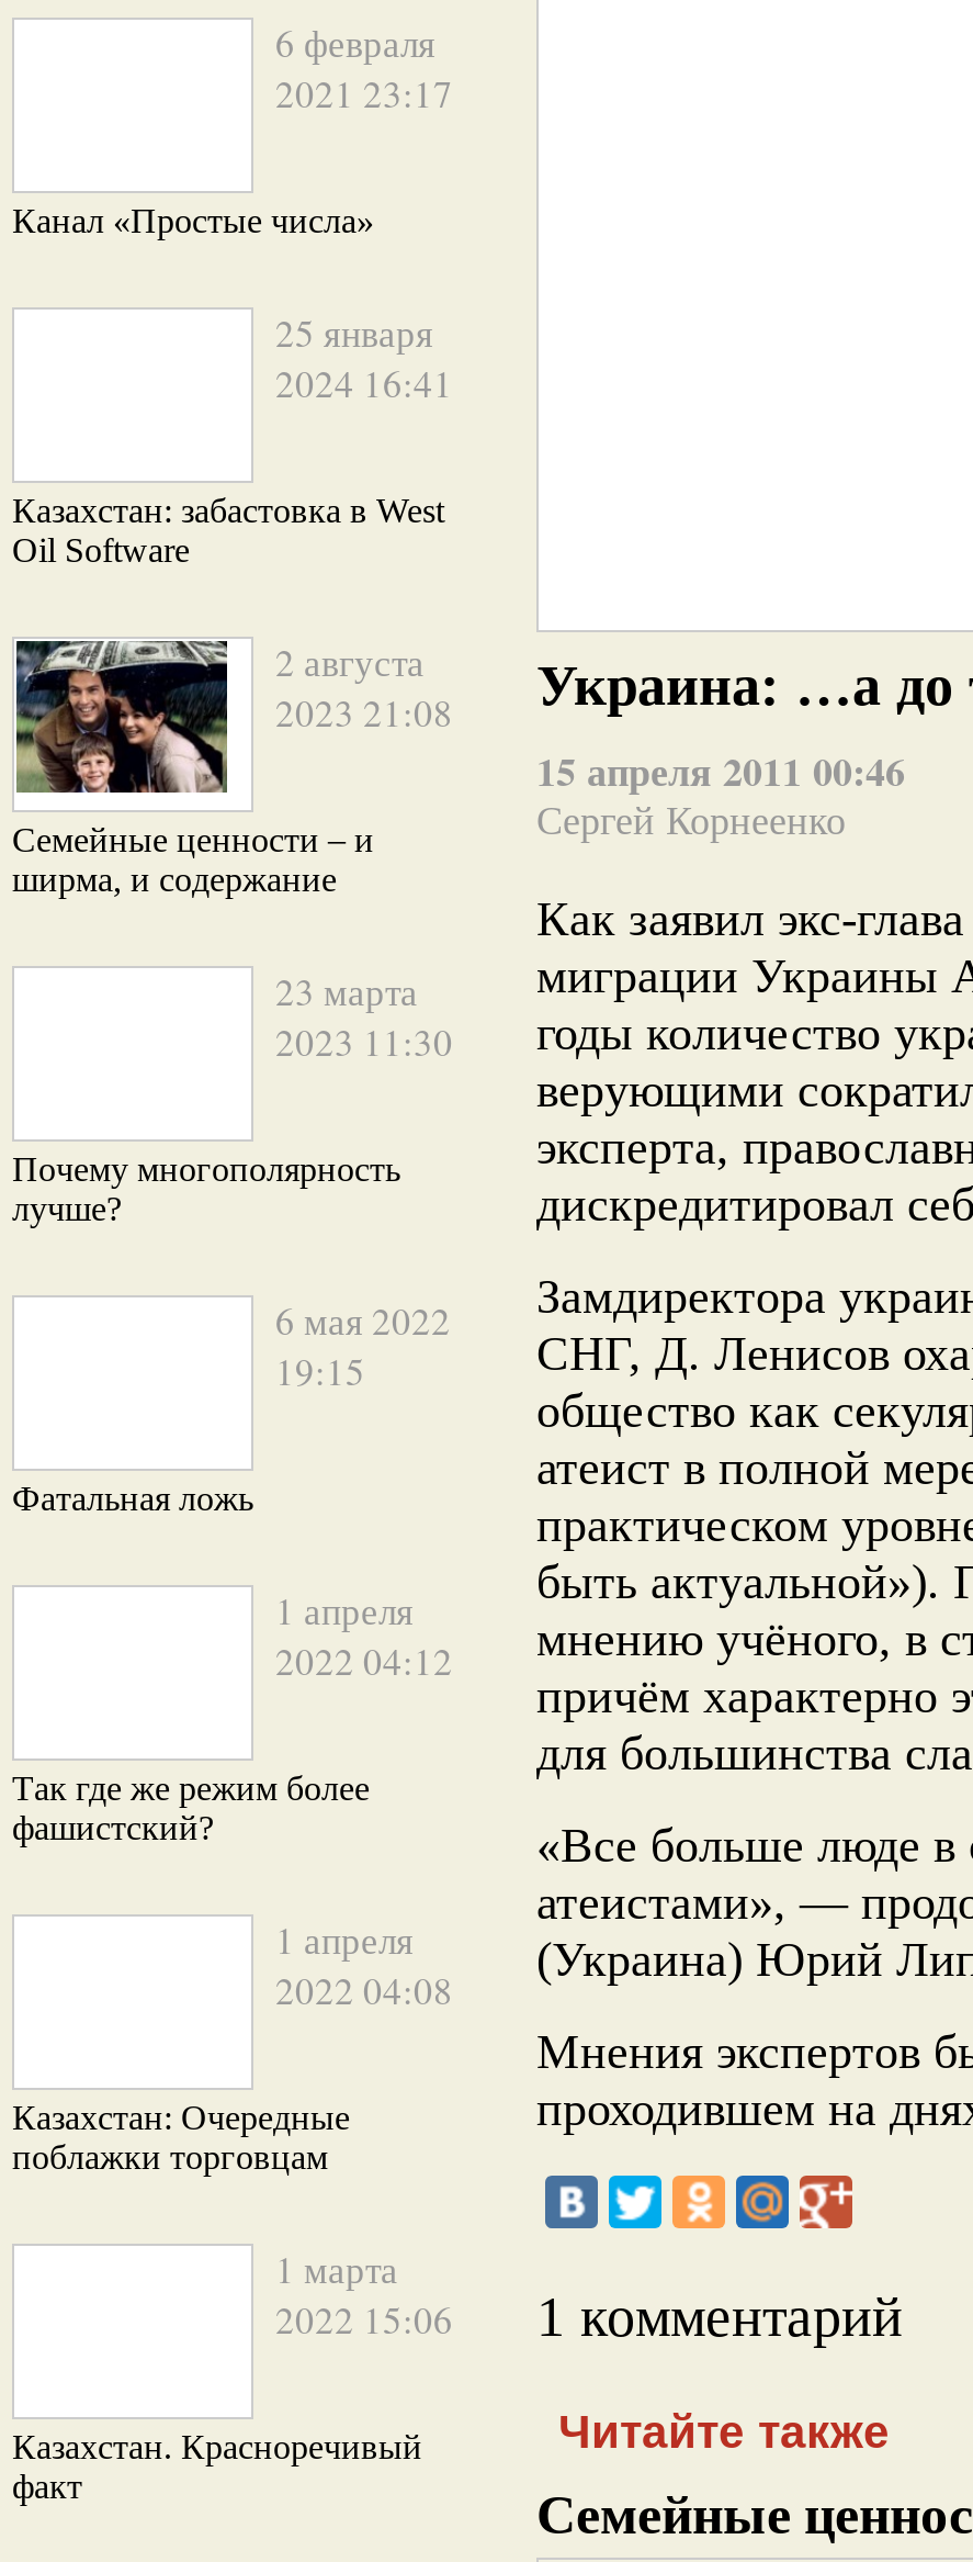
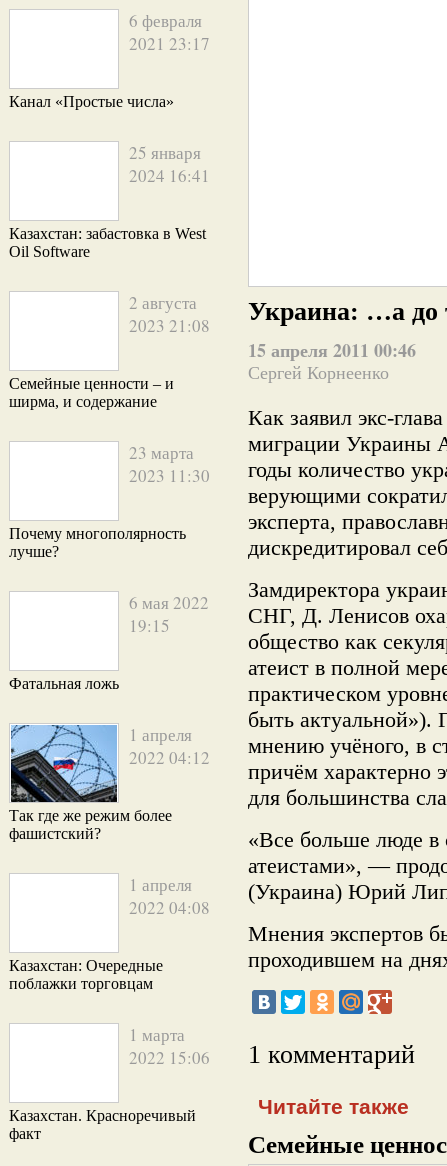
[14,639,229,795] [image] -> none
none -> [10,724,118,803] [image]

